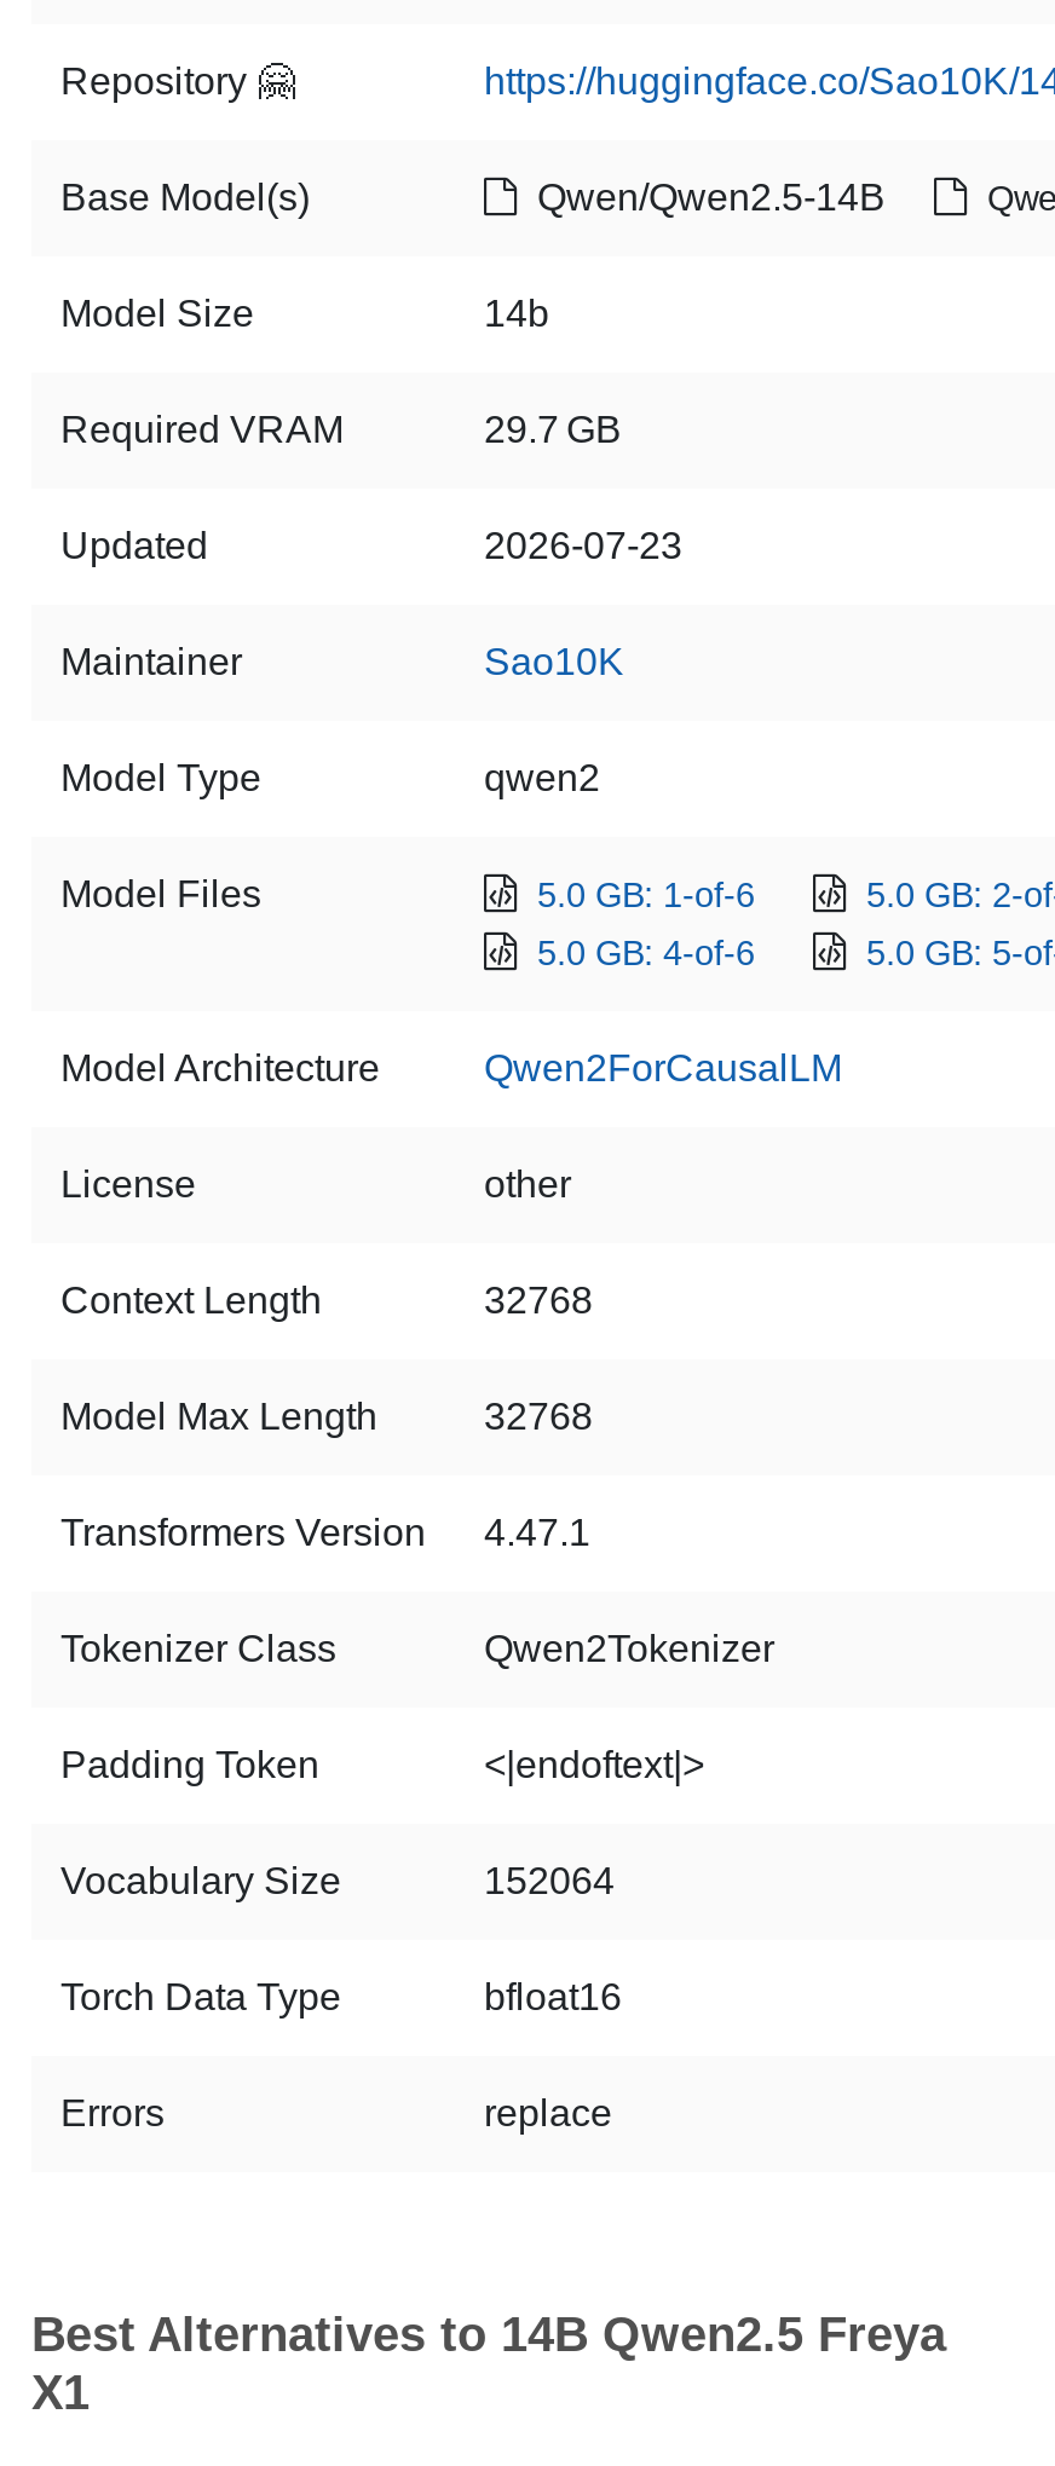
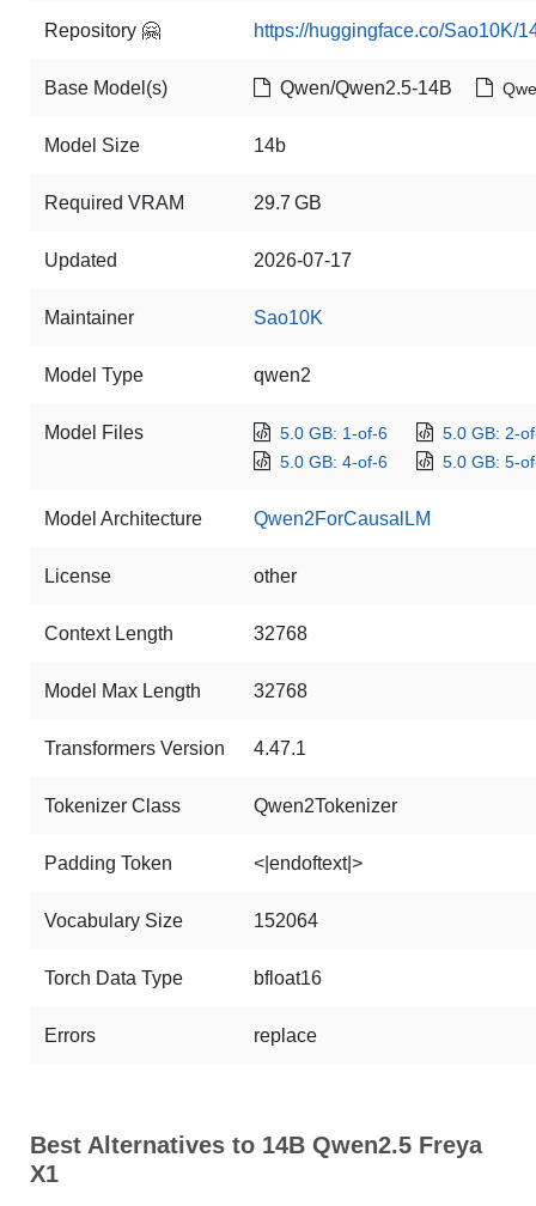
[484,525,682,566] 2026-07-23 -> [254,250,352,270] 2026-07-17

